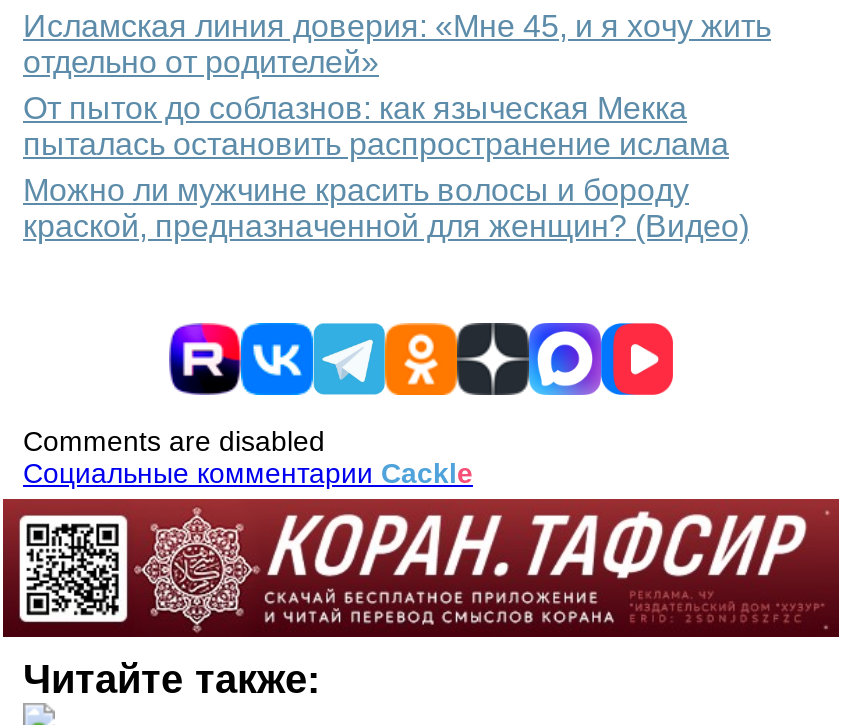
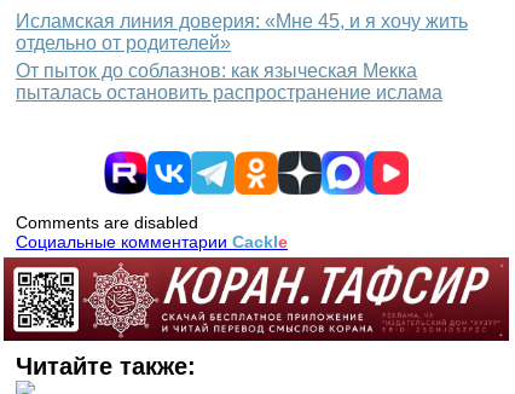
[23,172,749,242] Можно ли мужчине красить волосы и бороду | краской, предназначенной для женщин? (Видео) -> none

